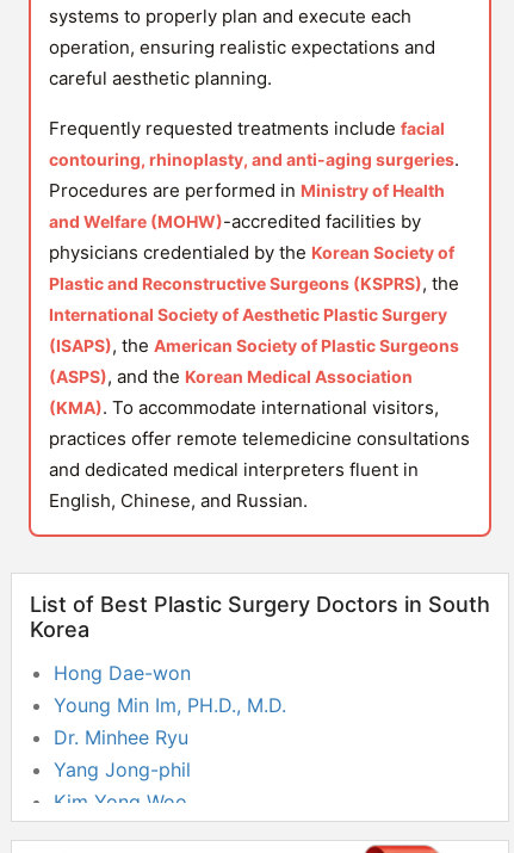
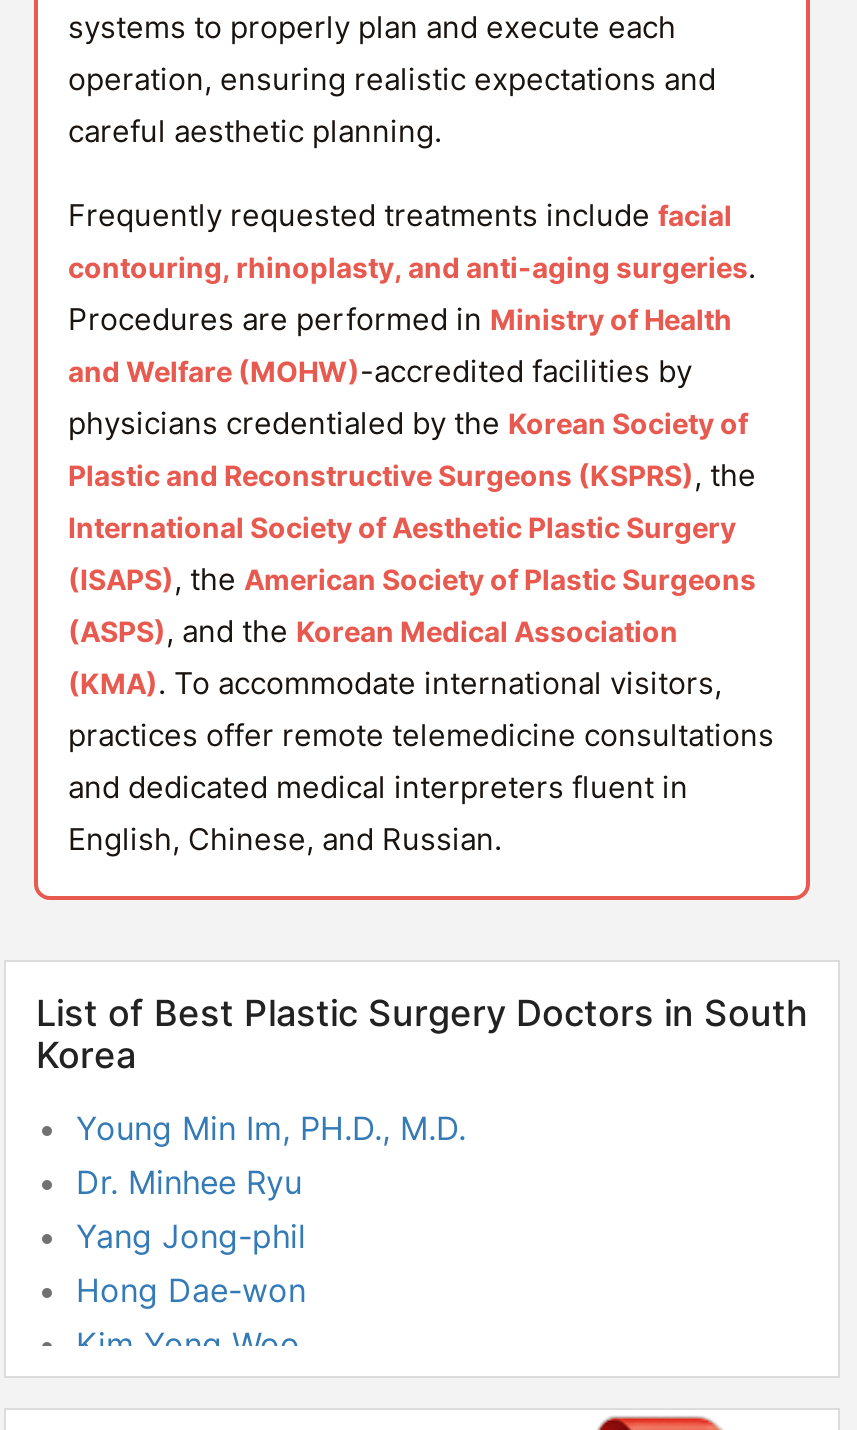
moved [54,661,191,685] -> [76,1270,306,1310]: Hong Dae-won
moved [54,693,286,781] -> [76,1108,466,1256]: Young Min Im, PH.D., M.D. | Dr. Minhee Ryu | Yang Jong-phil

